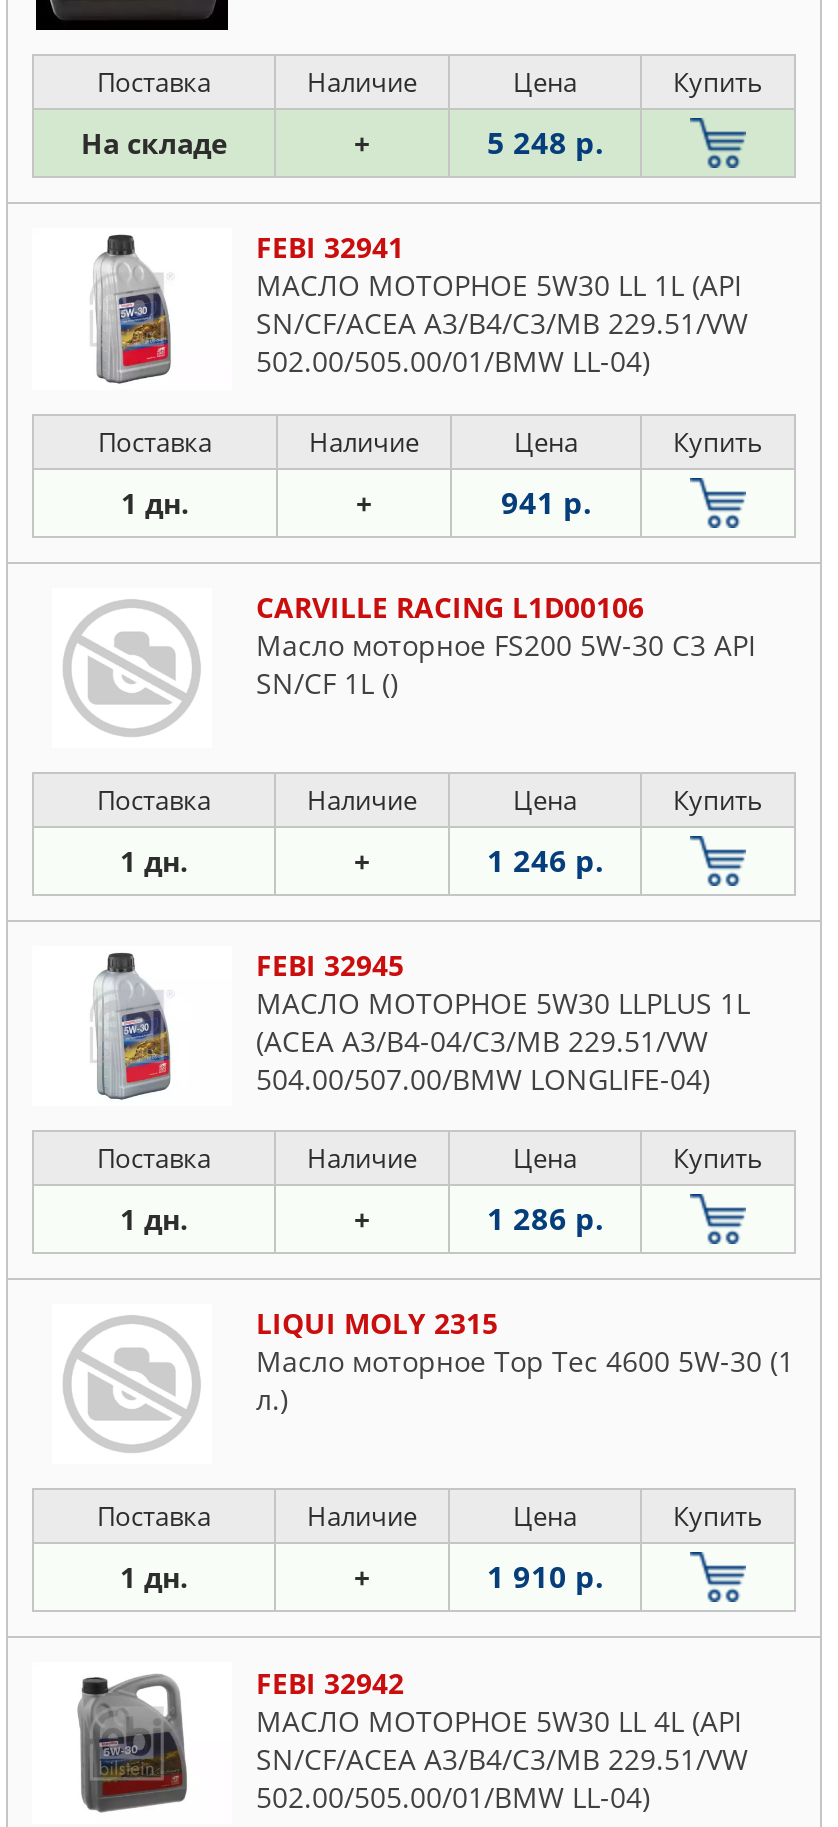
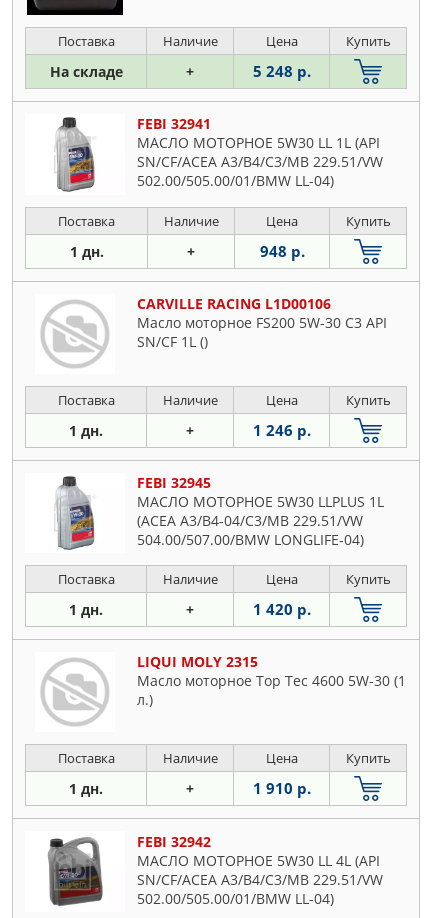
[501,481,591,521] 941 р. -> [259,241,304,261] 948 р.
[487,1199,603,1239] 1 286 р. -> [252,599,310,619] 1 420 р.

